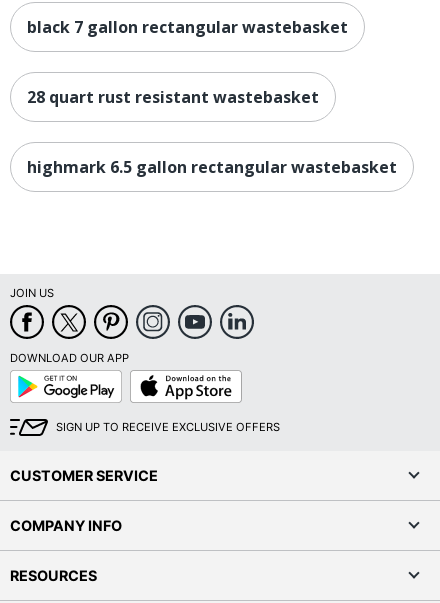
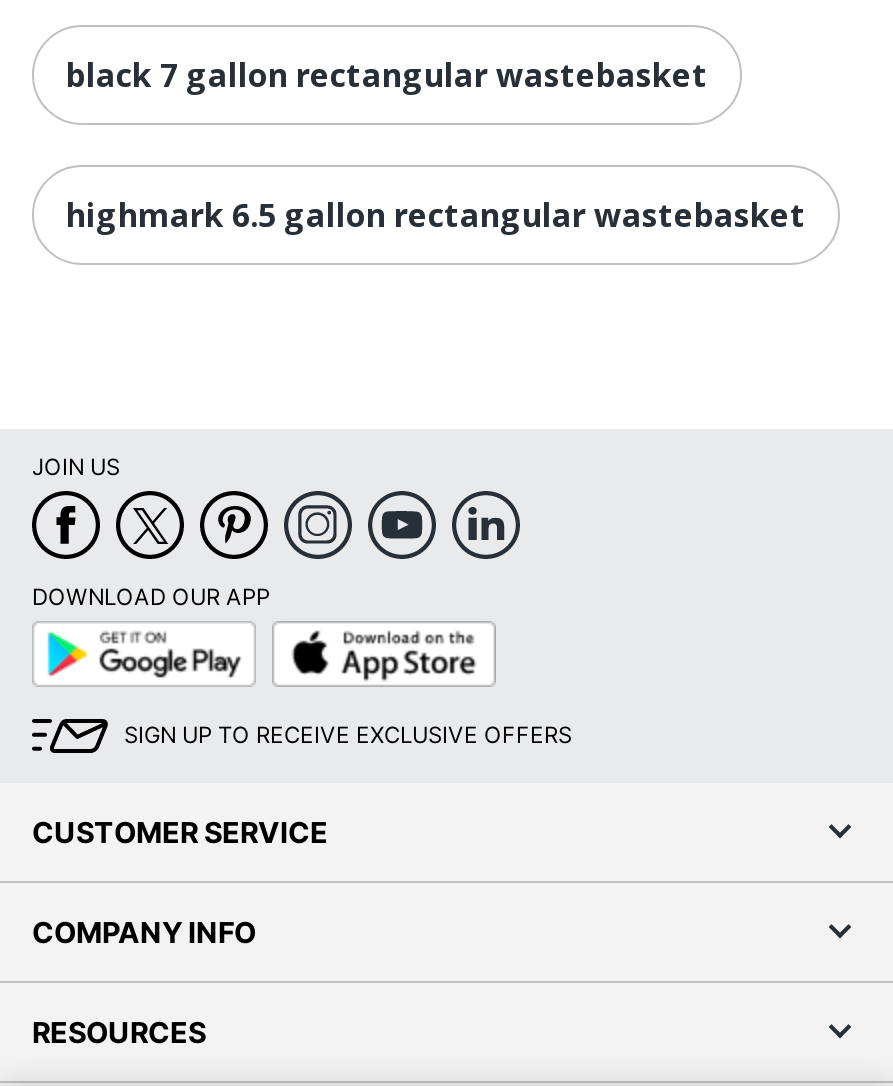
[27,86,319,108] 28 quart rust resistant wastebasket -> none

